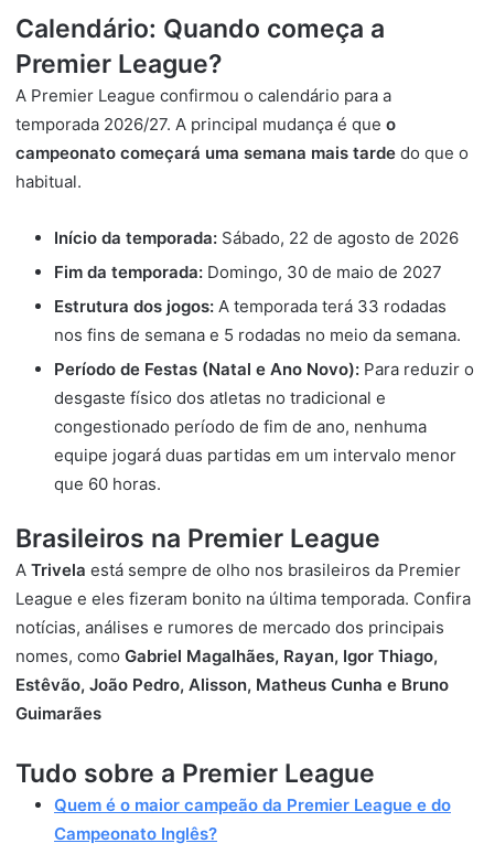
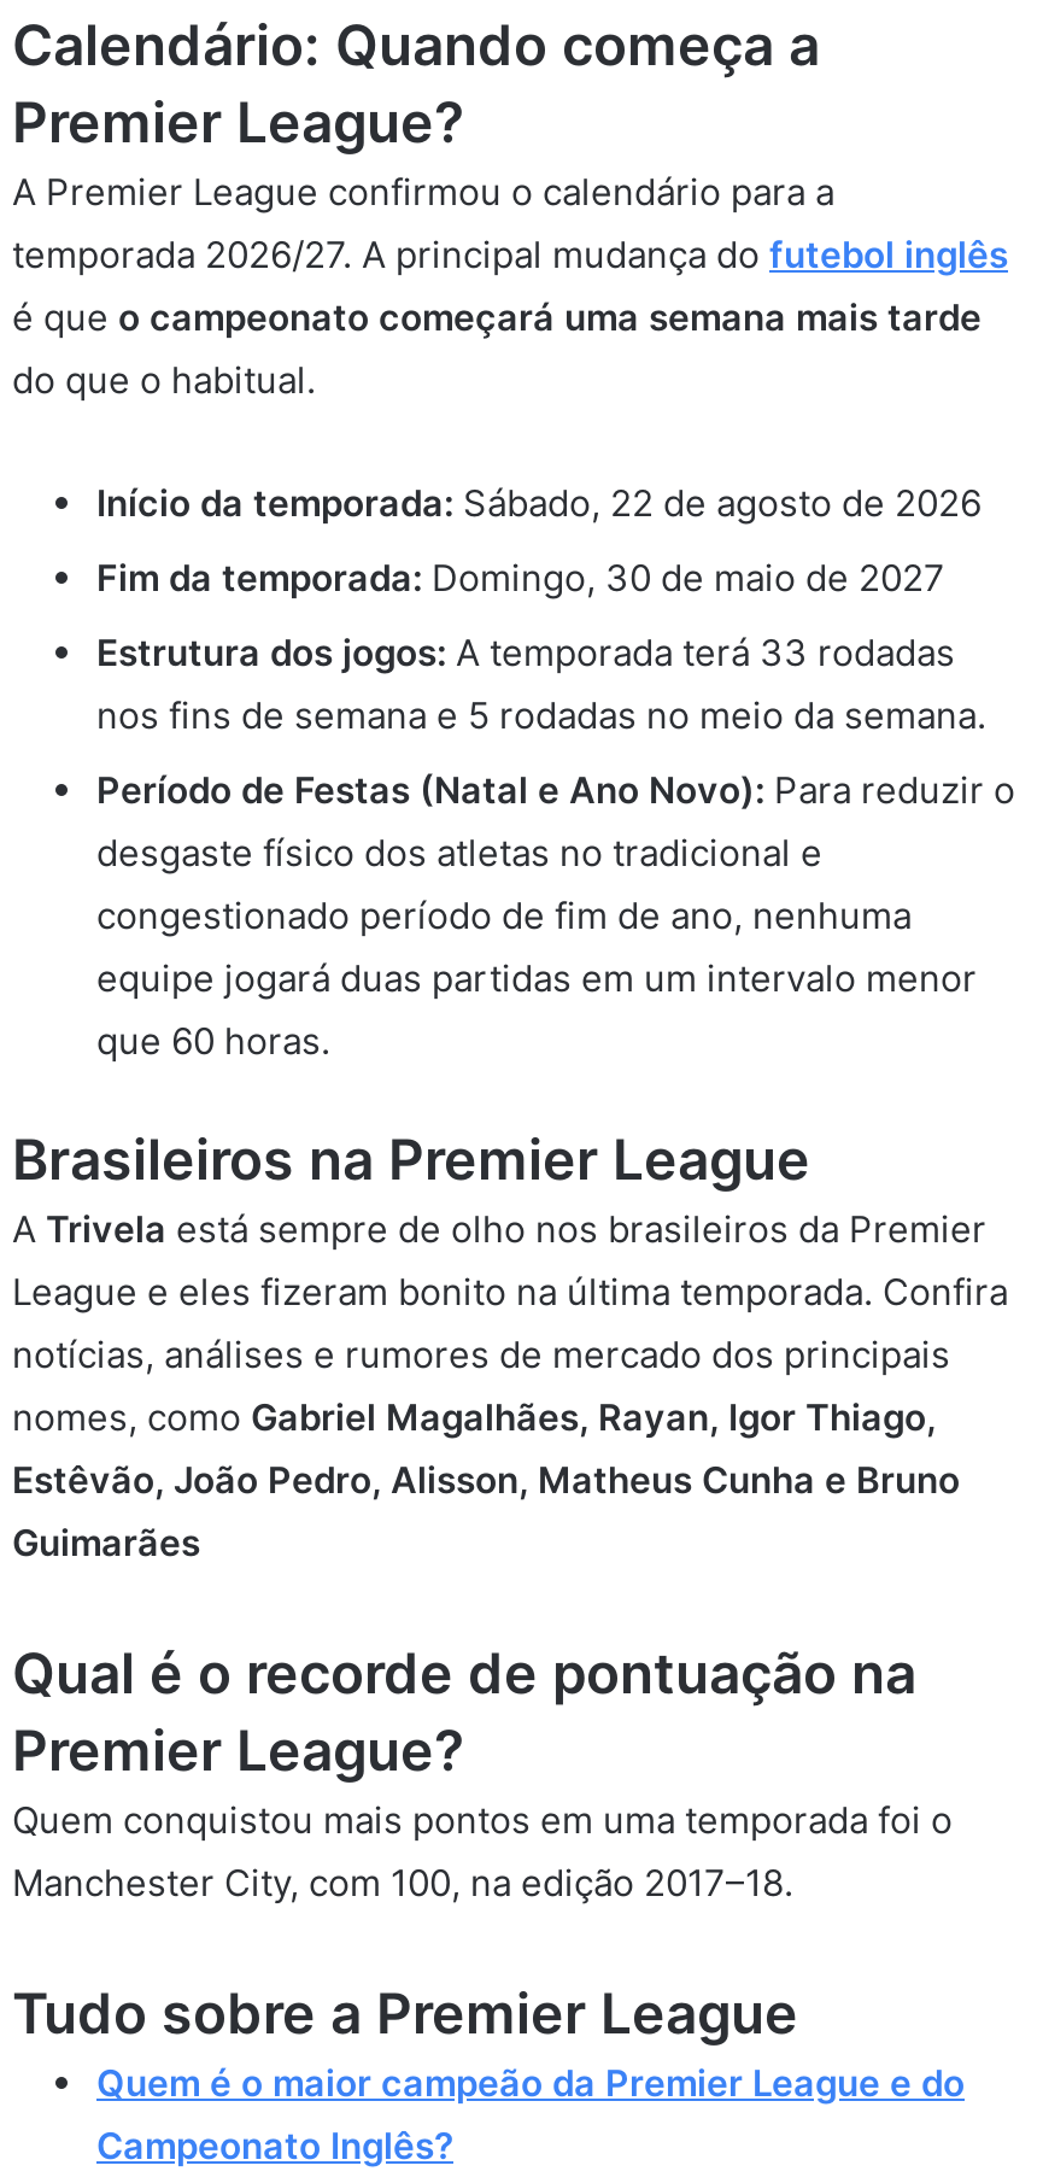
[15,114,469,192] temporada 2026/27. A principal mudança é que o | campeonato começará uma semana mais tarde do que o | habitual. -> [12,232,1008,403] temporada 2026/27. A principal mudança do futebol inglês | é que o campeonato começará uma semana mais tarde | do que o habitual.
none -> [12,1640,953,1906] Qual é o recorde de pontuação na | Premier League? | Quem conquistou mais pontos em uma temporada foi o | Manchester City, com 100, na edição 2017–18.

